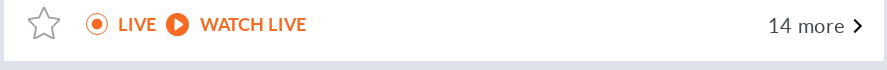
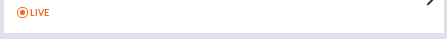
[200,10,844,38] WATCH LIVE | 14 more -> none

